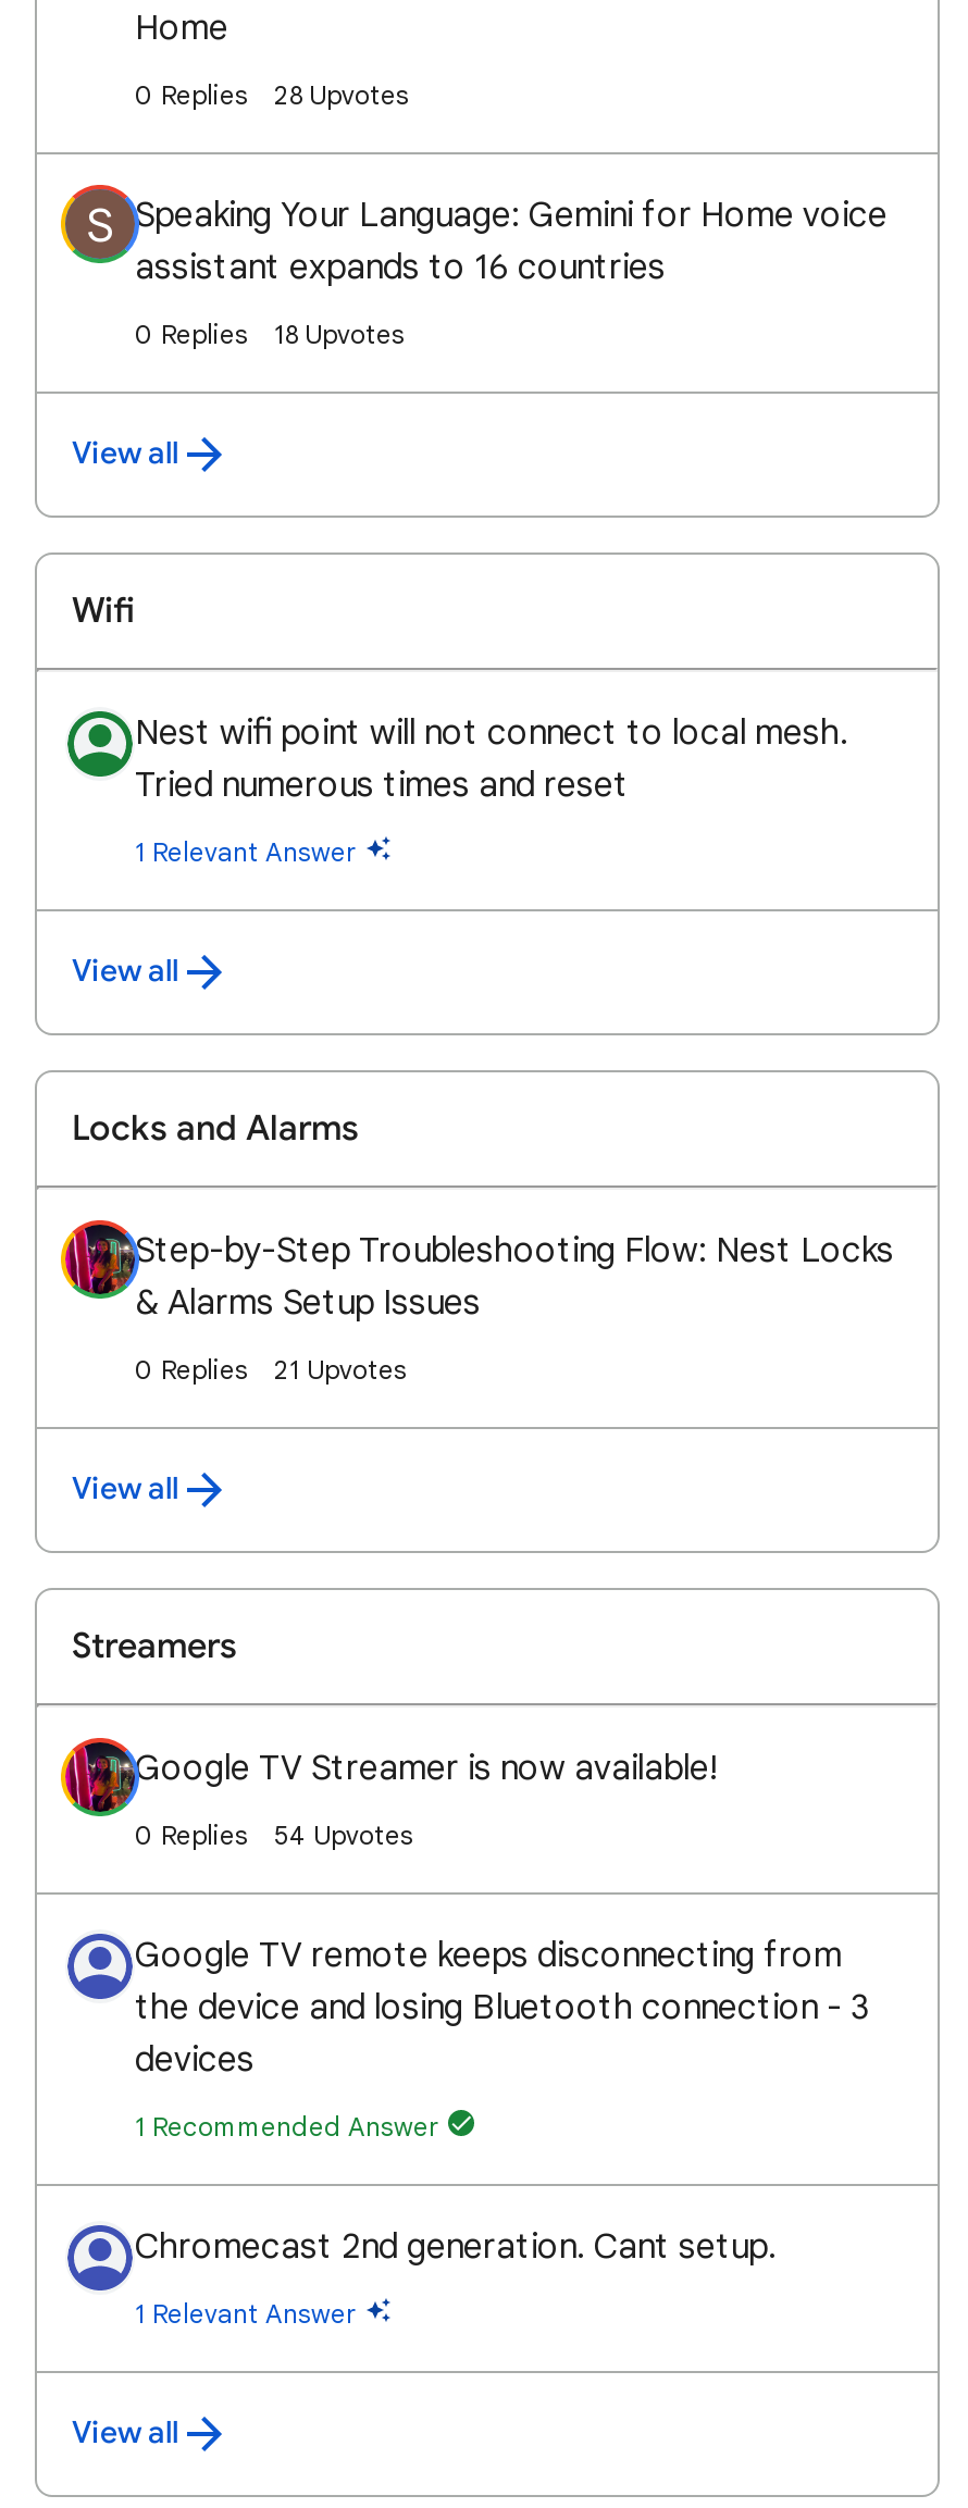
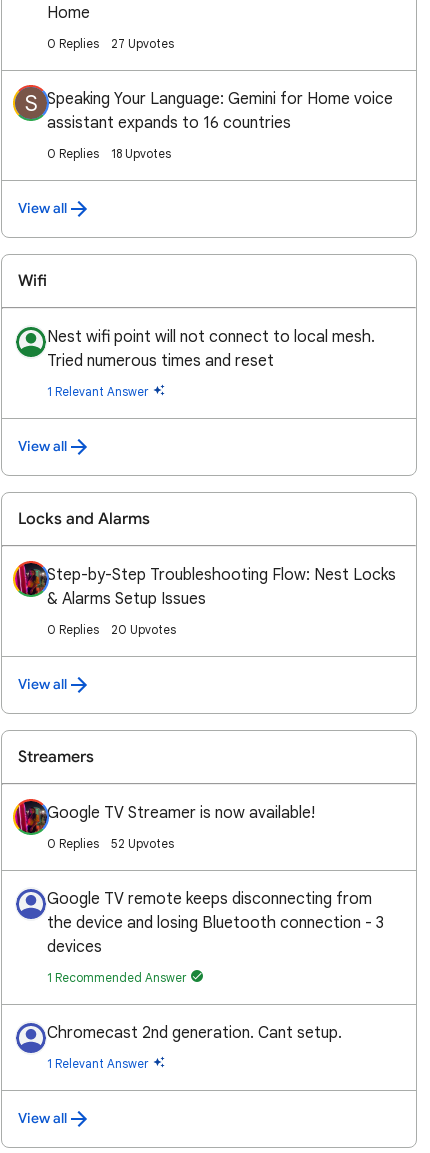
[274,78,409,111] 28 Upvotes -> [111,36,174,51] 27 Upvotes
[274,1353,407,1386] 21 Upvotes -> [111,622,176,637] 20 Upvotes
[274,1818,413,1851] 54 Upvotes -> [111,836,174,851] 52 Upvotes

